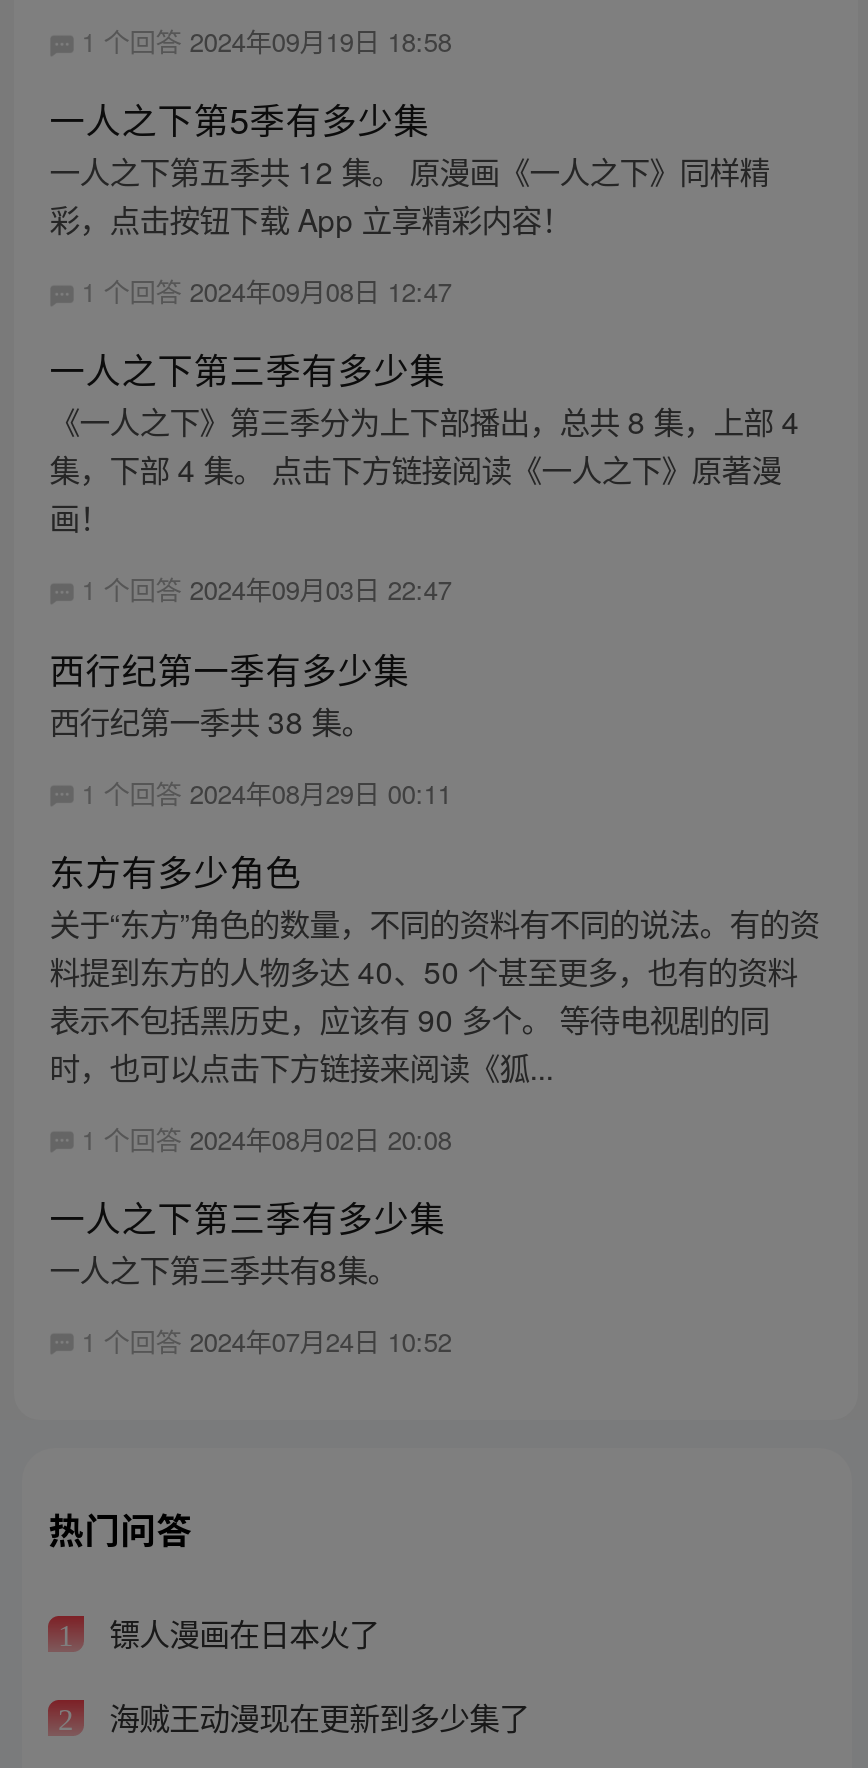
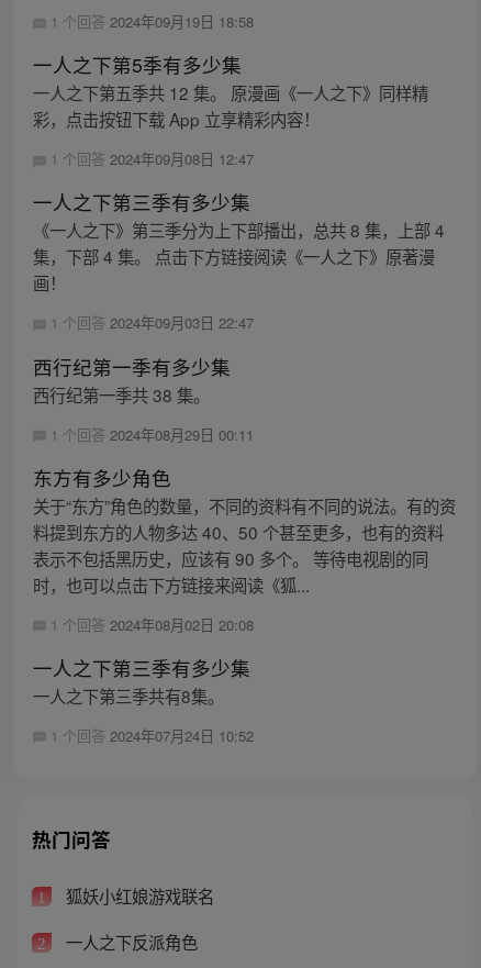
[101,1611,379,1655] 镖人漫画在日本火了 -> [61,884,214,908] 狐妖小红娘游戏联名
[101,1694,529,1738] 海贼王动漫现在更新到多少集了 -> [61,930,197,954] 一人之下反派角色

